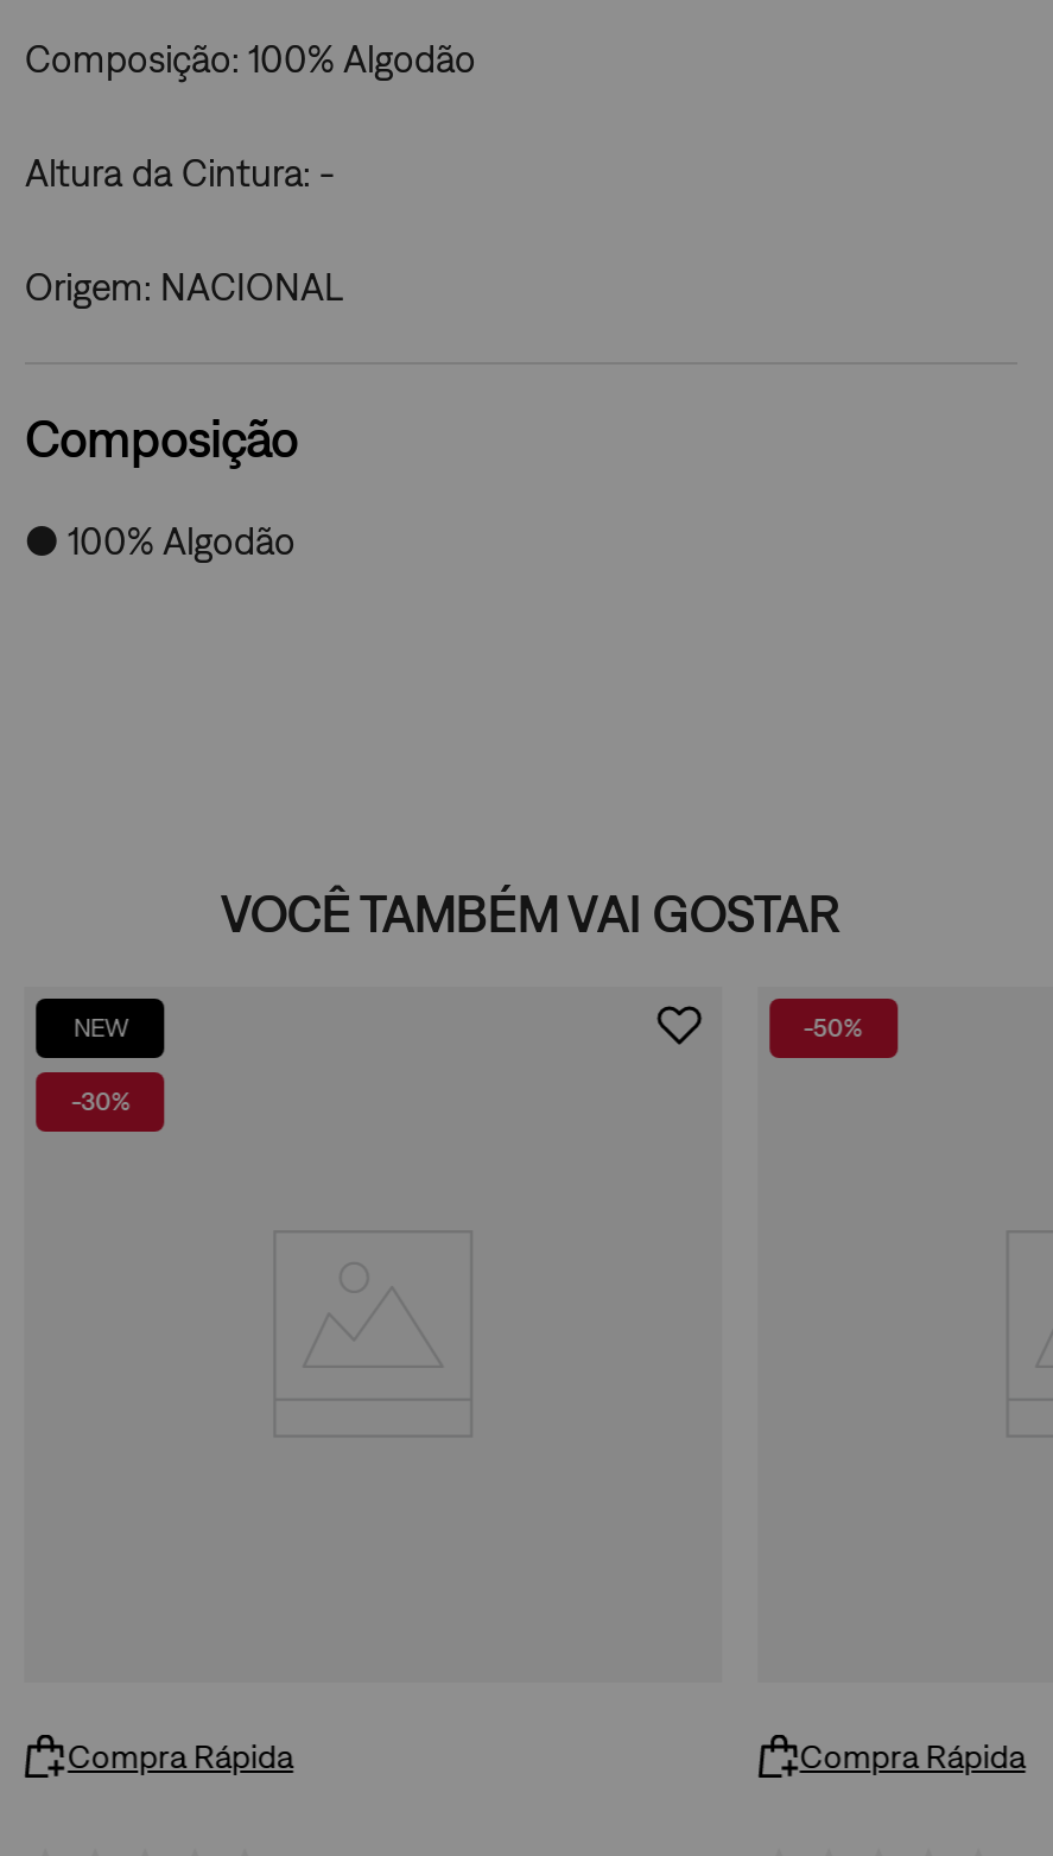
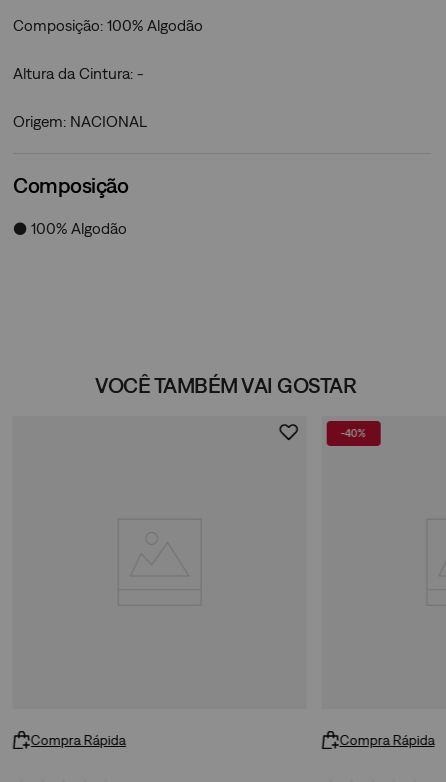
[71,1013,131,1115] NEW | -30% -> none
[803,1013,863,1041] -50% -> [341,427,366,439] -40%

